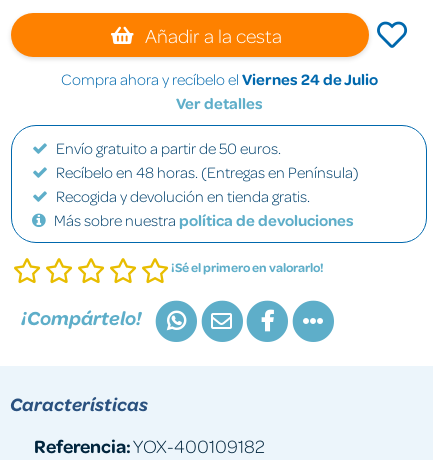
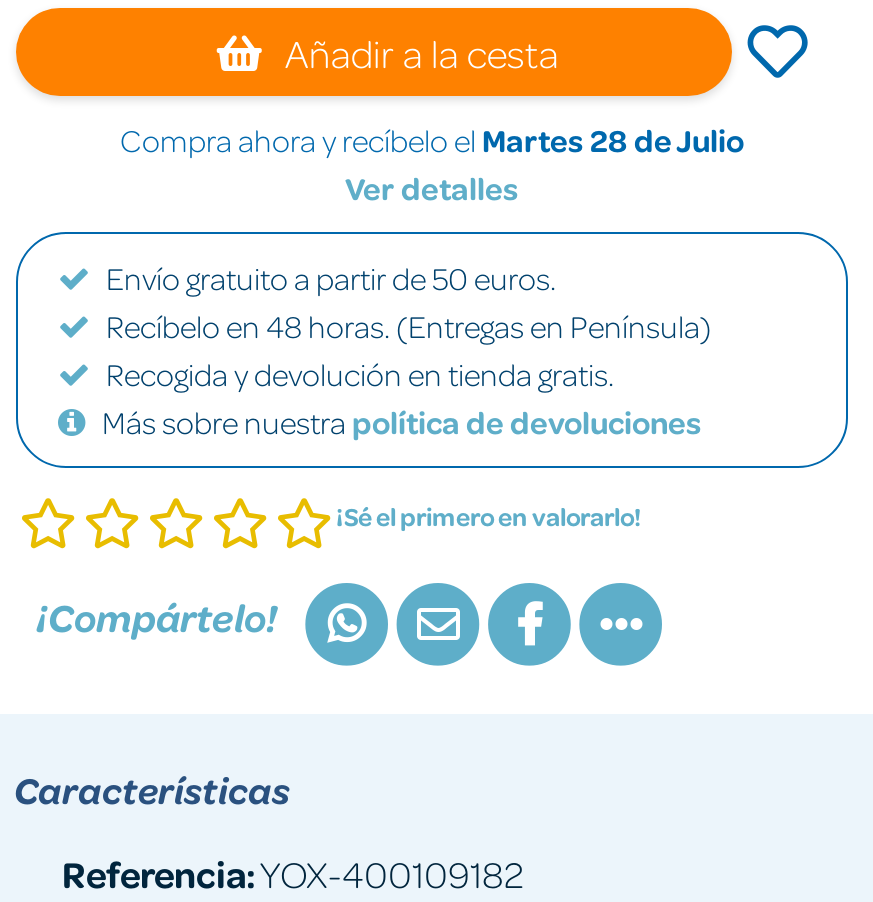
[60,69,377,89] Compra ahora y recíbelo el Viernes 24 de Julio -> [120,120,744,160] Compra ahora y recíbelo el Martes 28 de Julio

